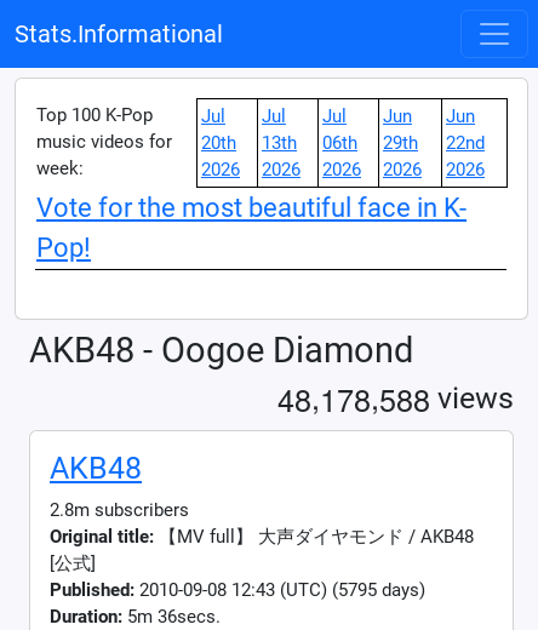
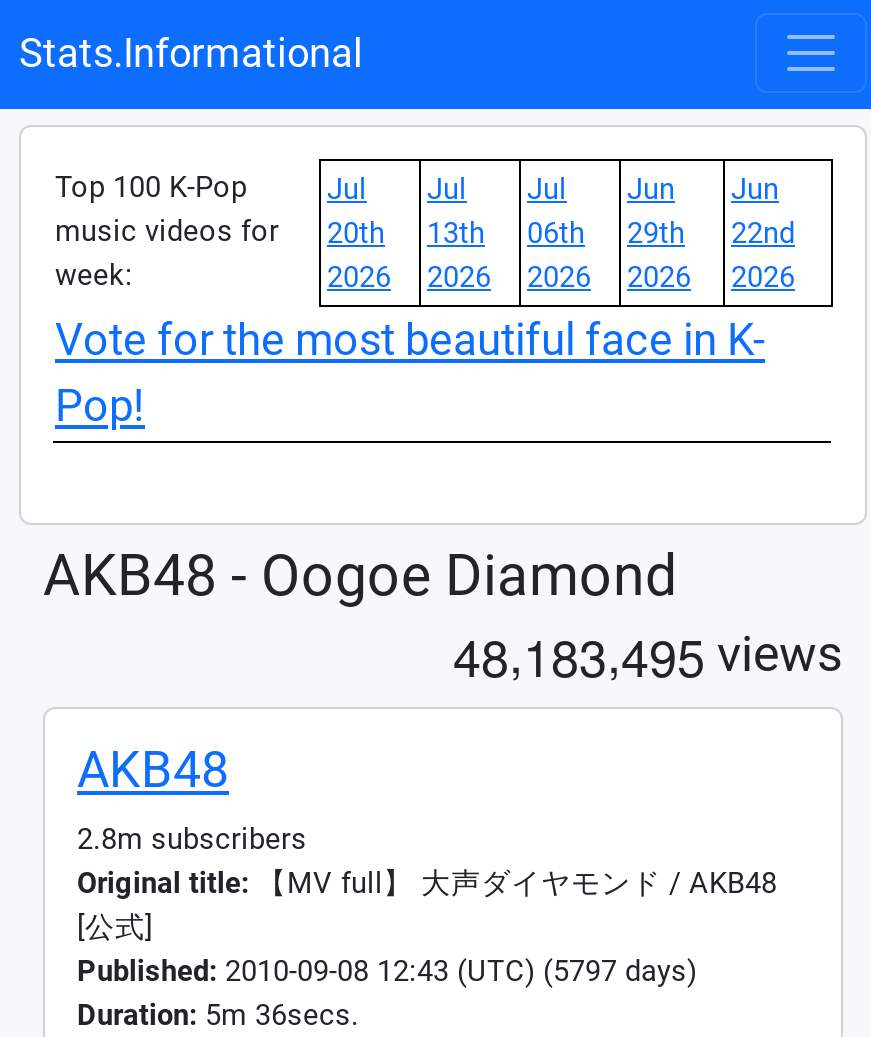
[277,374,514,420] 48,178,588 views -> [453,615,843,691] 48,183,495 views
[50,579,425,601] Published: 2010-09-08 12:43 (UTC) (5795 days) -> [77,953,697,989] Published: 2010-09-08 12:43 (UTC) (5797 days)

